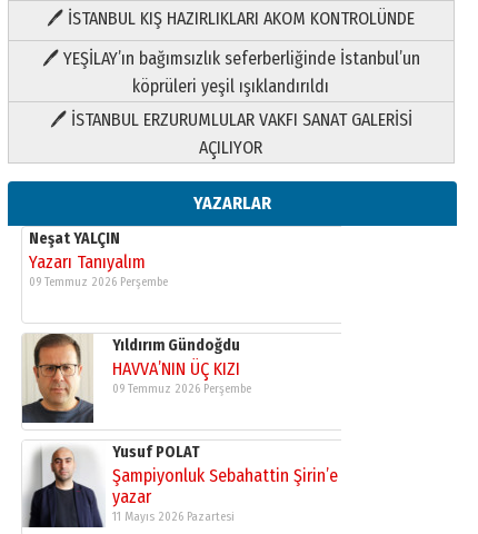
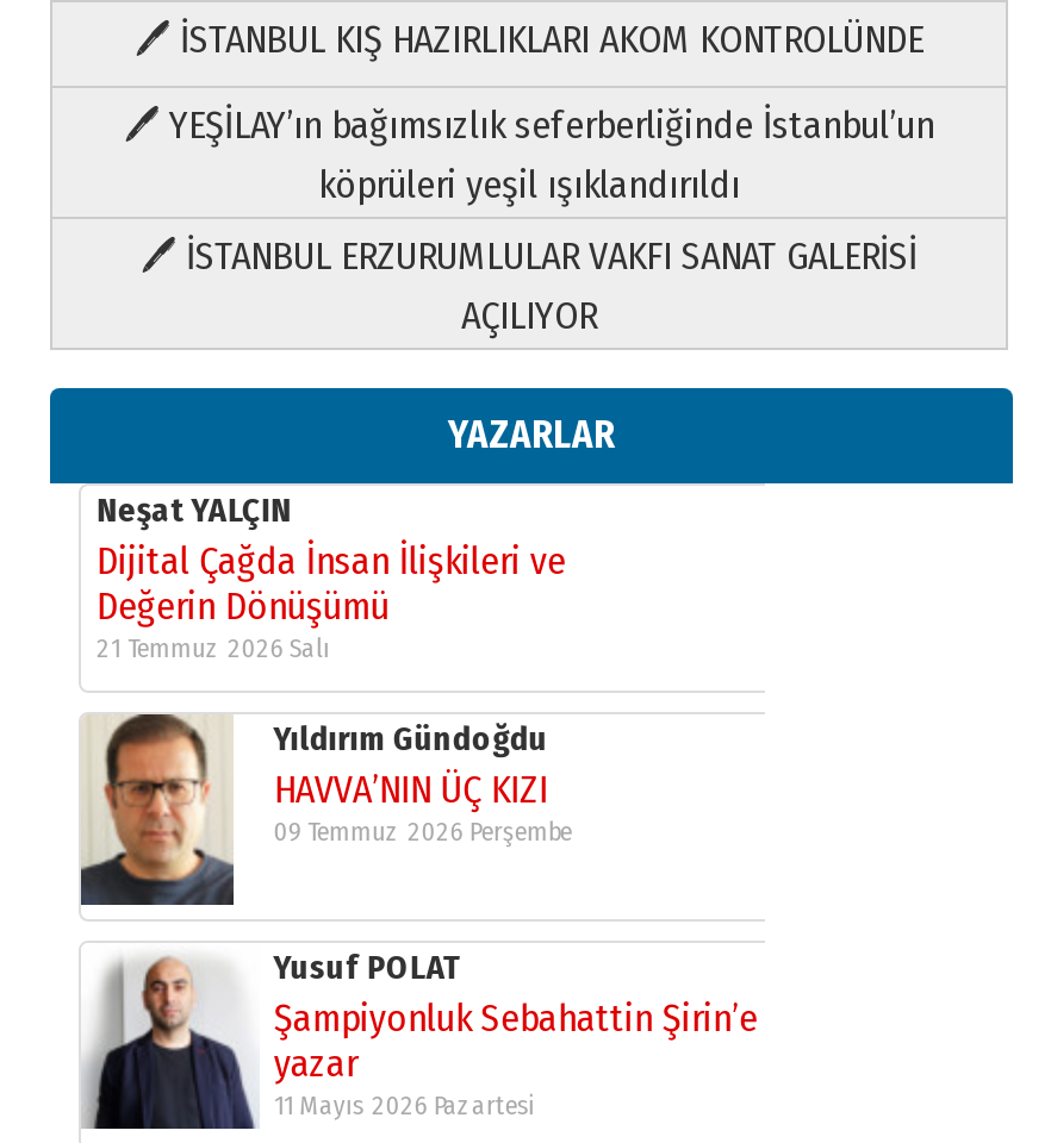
[29,251,168,290] Yazarı Tanıyalım | 09 Temmuz 2026 Perşembe -> [96,537,566,666] Dijital Çağda İnsan İlişkileri ve | Değerin Dönüşümü | 21 Temmuz 2026 Salı

